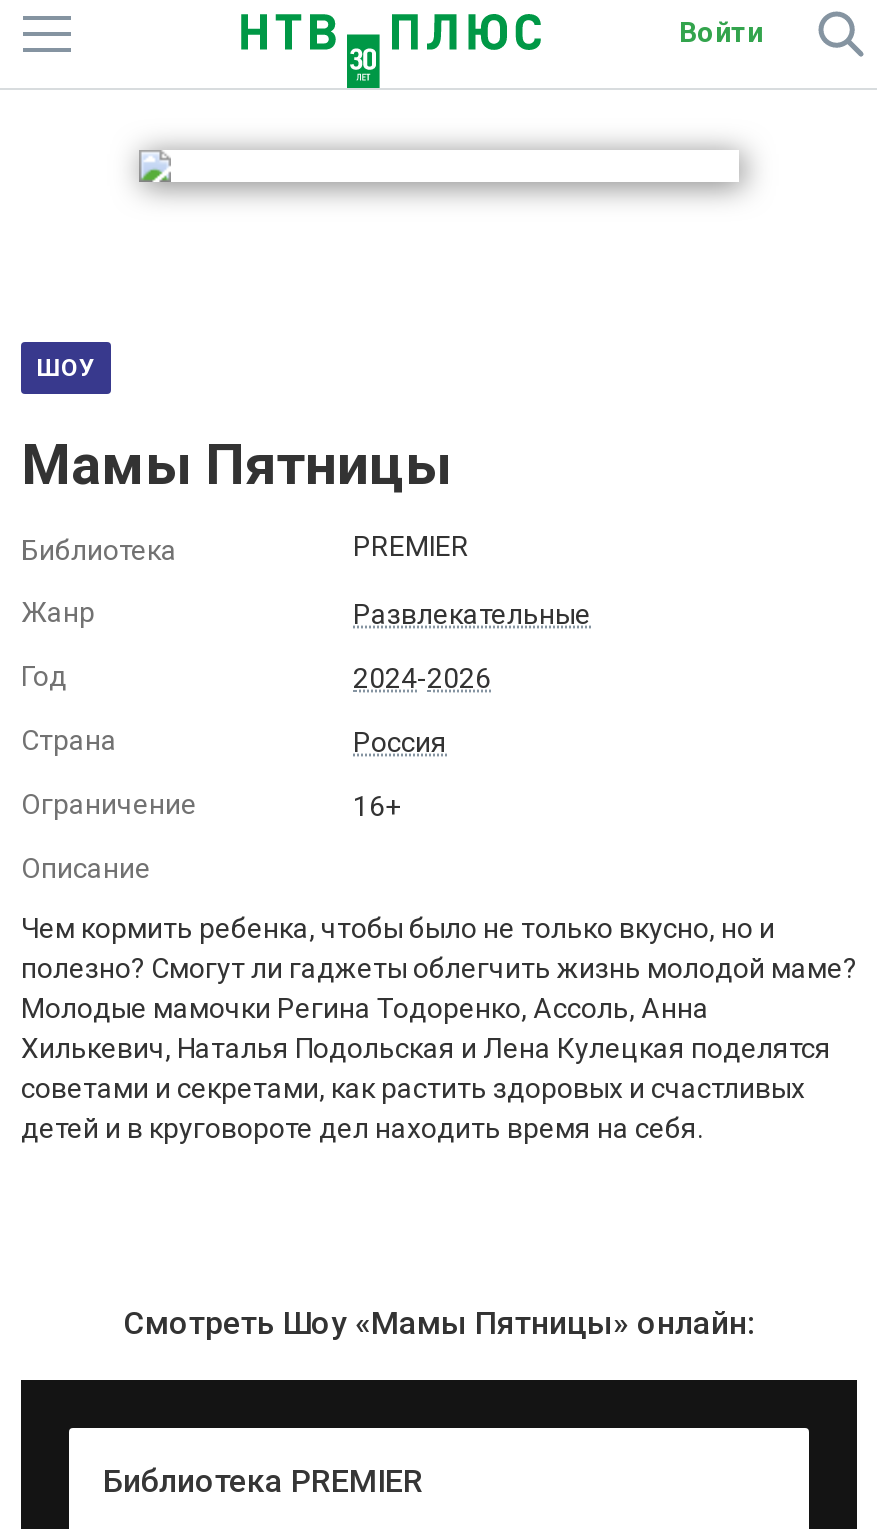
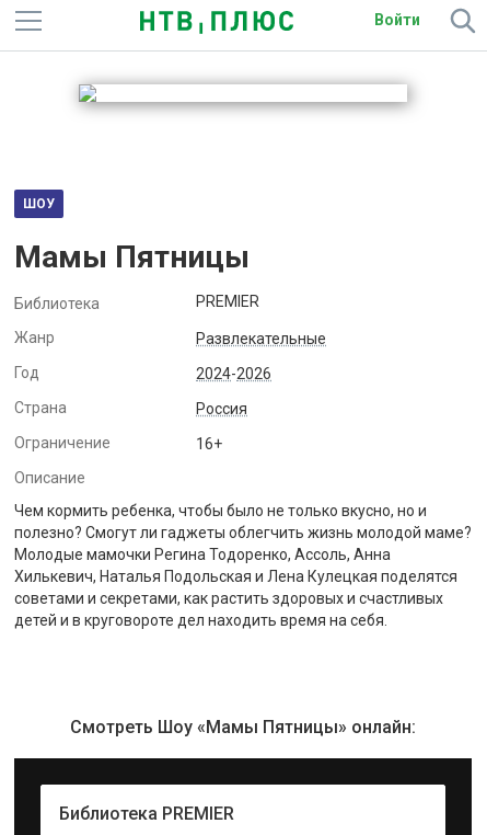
[239,12,543,90] [image] -> [135,10,299,50] [image]

